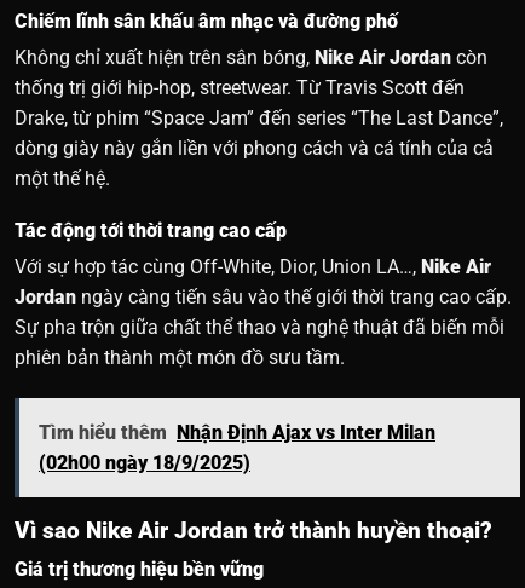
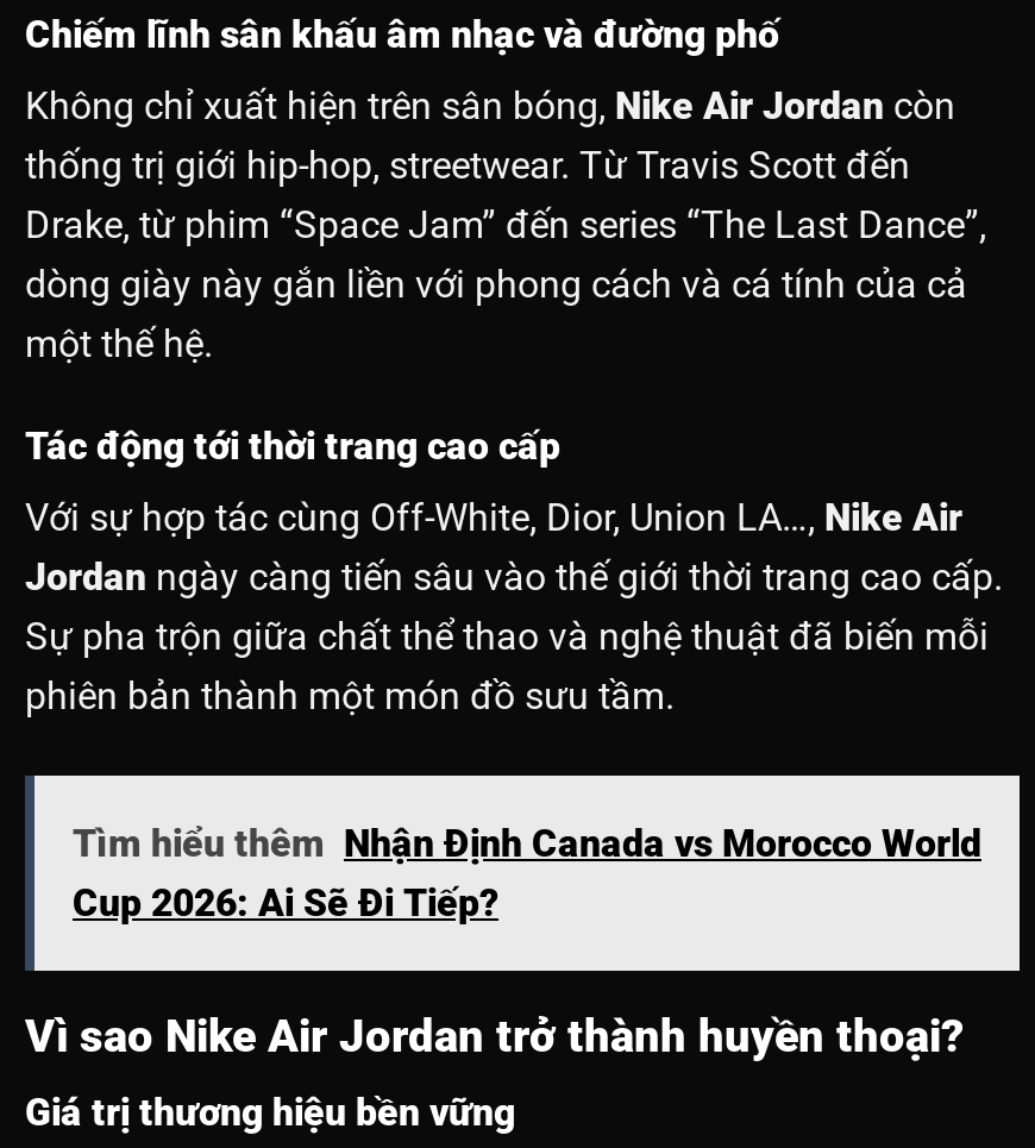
[39,421,435,474] Tìm hiểu thêm Nhận Định Ajax vs Inter Milan | (02h00 ngày 18/9/2025) -> [73,821,981,925] Tìm hiểu thêm Nhận Định Canada vs Morocco World | Cup 2026: Ai Sẽ Đi Tiếp?

